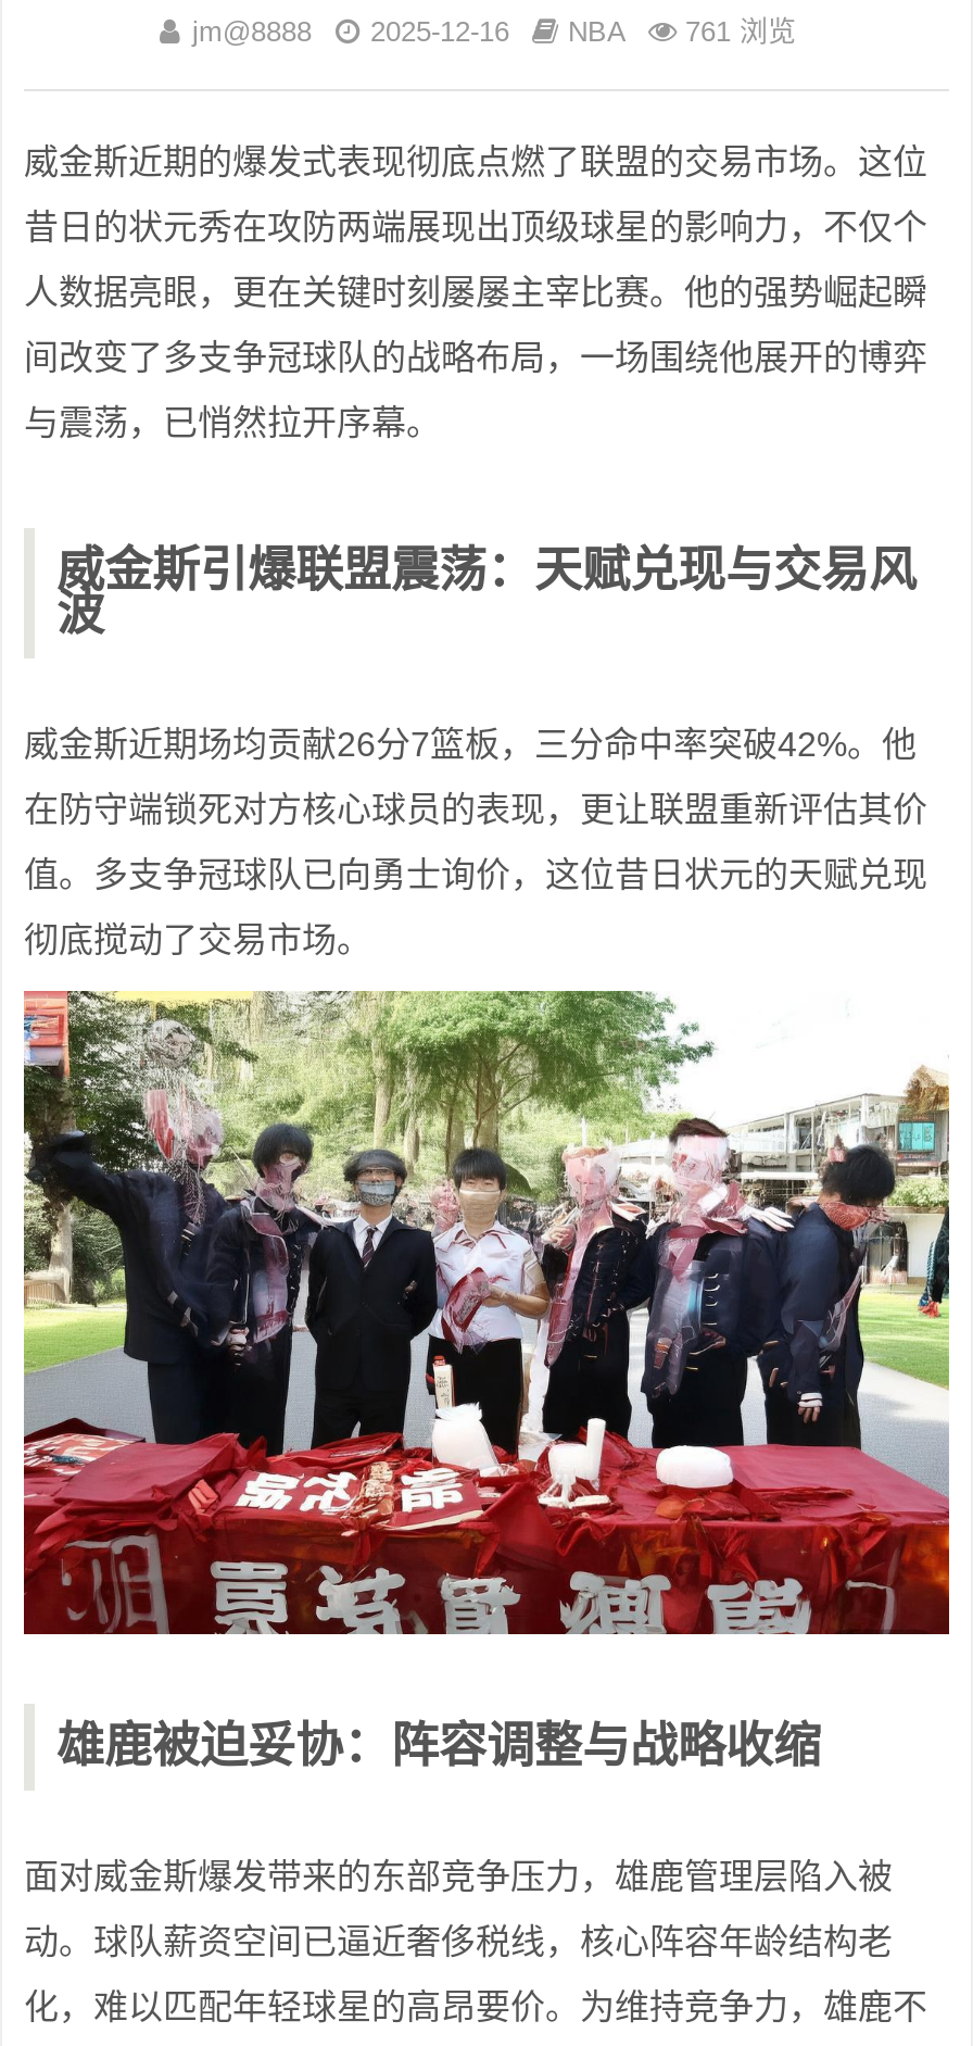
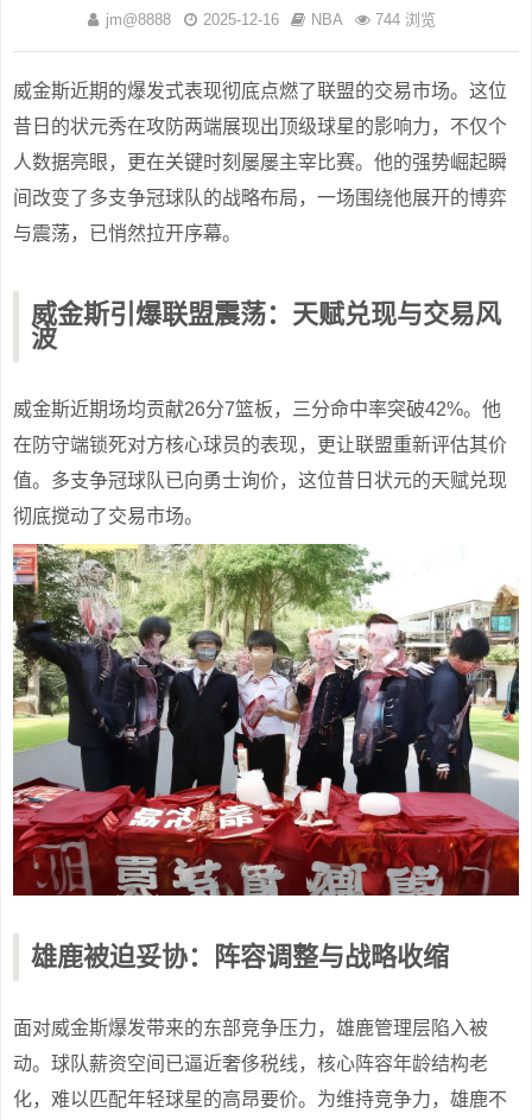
[192,15,796,48] jm@8888 2025-12-16 NBA 761 浏览 -> [105,11,435,29] jm@8888 2025-12-16 NBA 744 浏览

